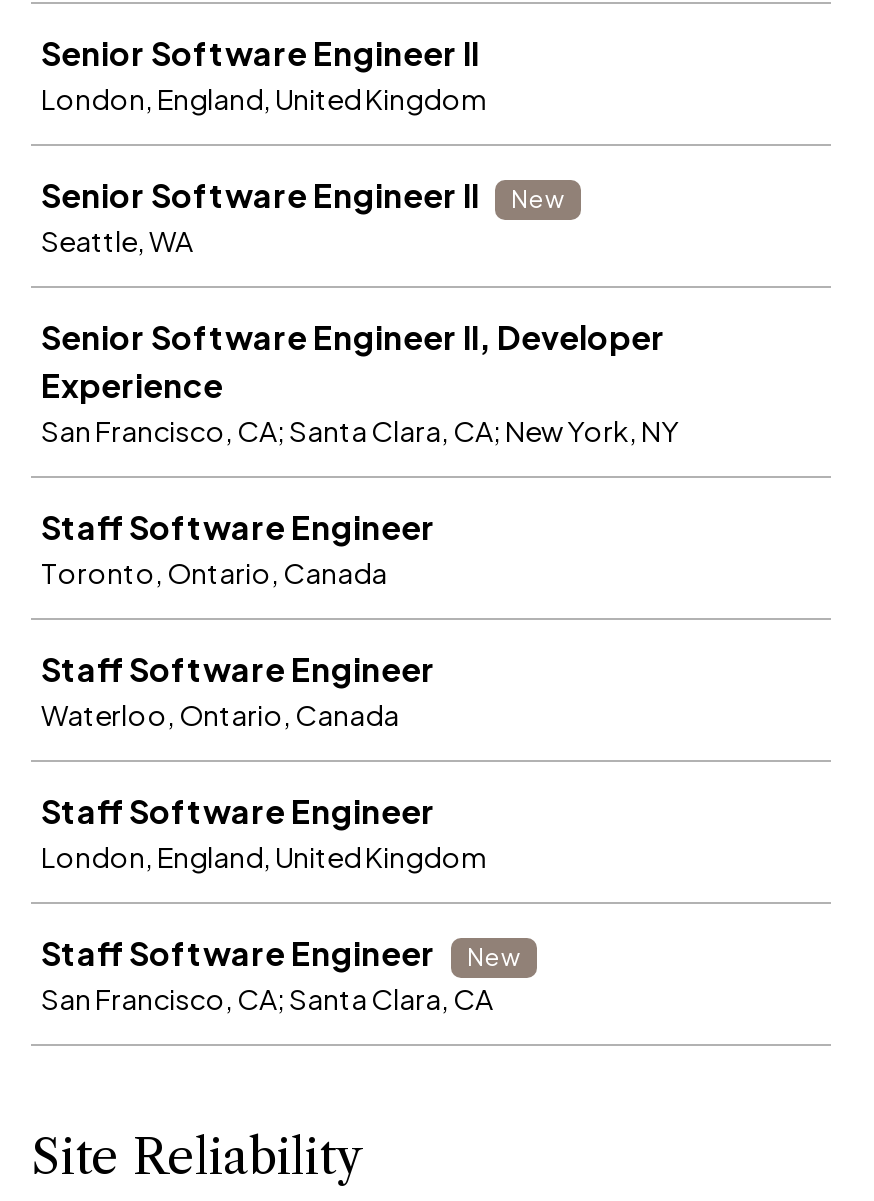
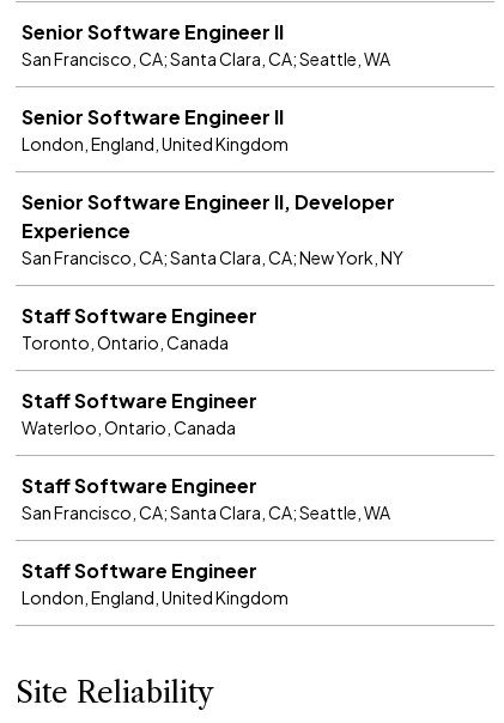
[41,80,487,116] London, England, United Kingdom -> [22,48,390,69] San Francisco, CA; Santa Clara, CA; Seattle, WA
[41,184,565,258] New | Seattle, WA -> [22,133,289,154] London, England, United Kingdom
[41,838,487,874] London, England, United Kingdom -> [22,502,390,523] San Francisco, CA; Santa Clara, CA; Seattle, WA
[41,942,521,1016] New | San Francisco, CA; Santa Clara, CA -> [22,587,289,608] London, England, United Kingdom

